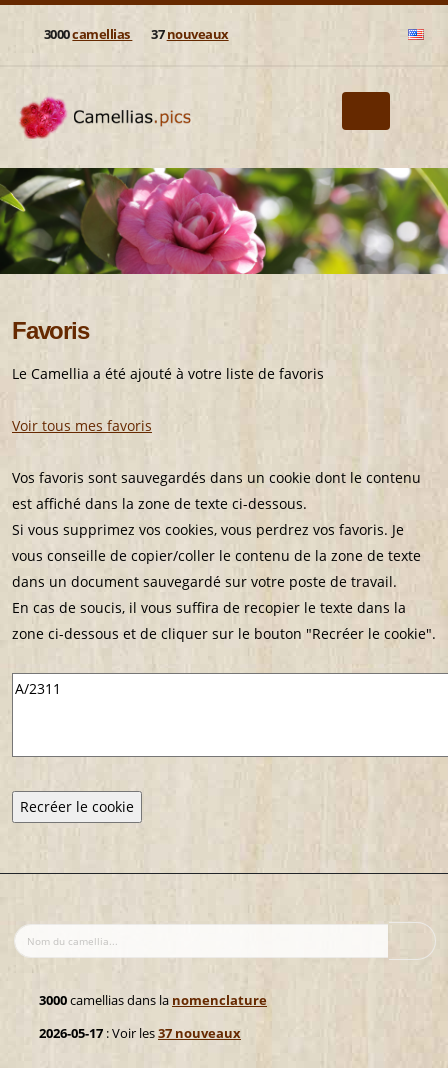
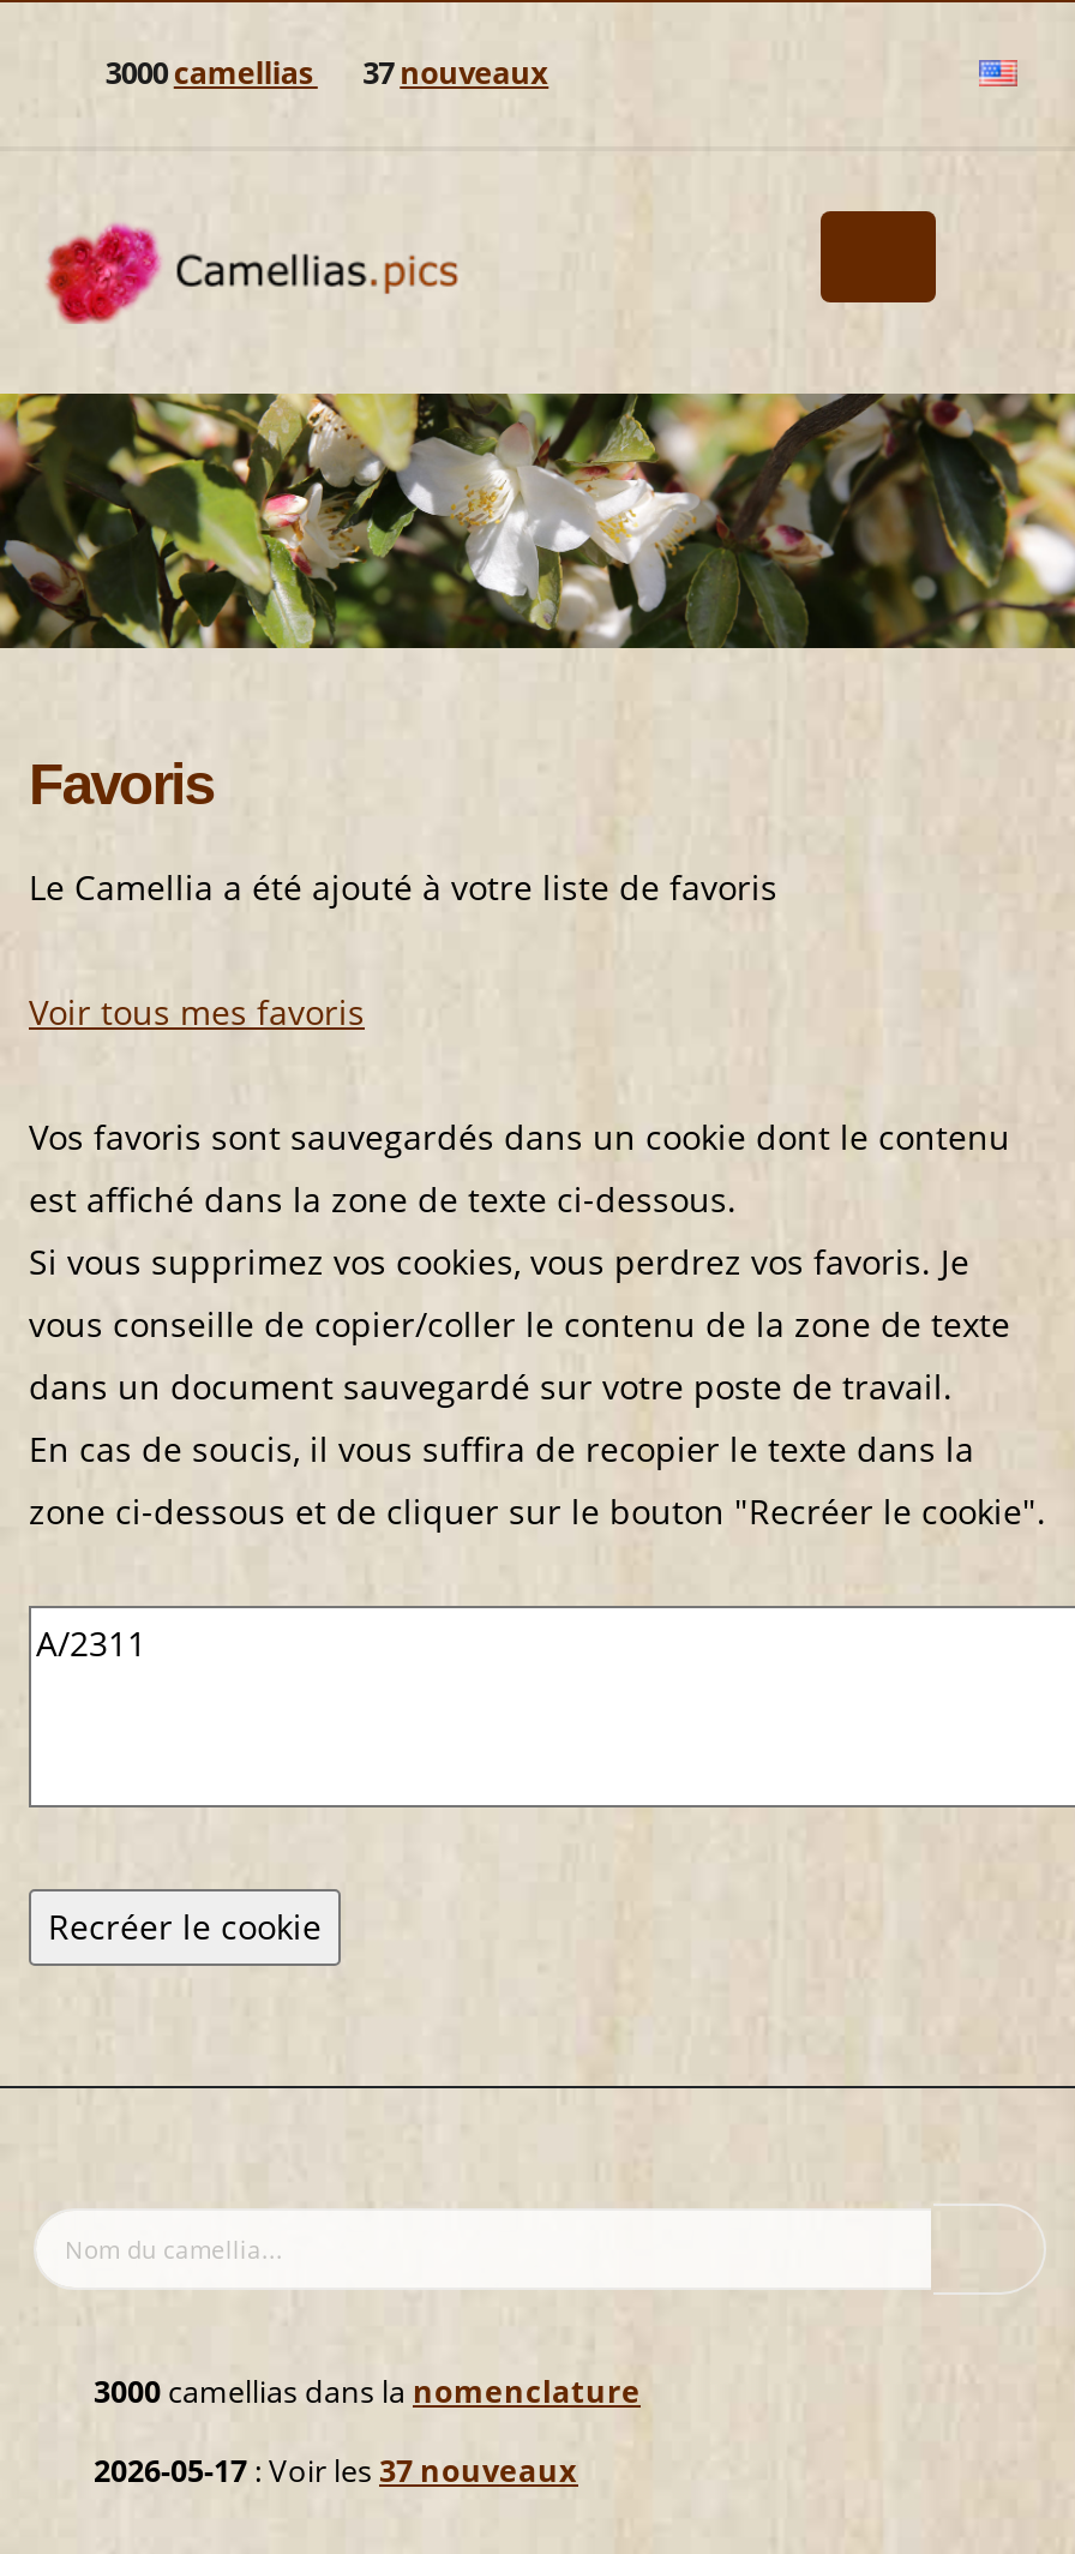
[3,167,445,275] [image] -> [7,391,1068,651] [image]

